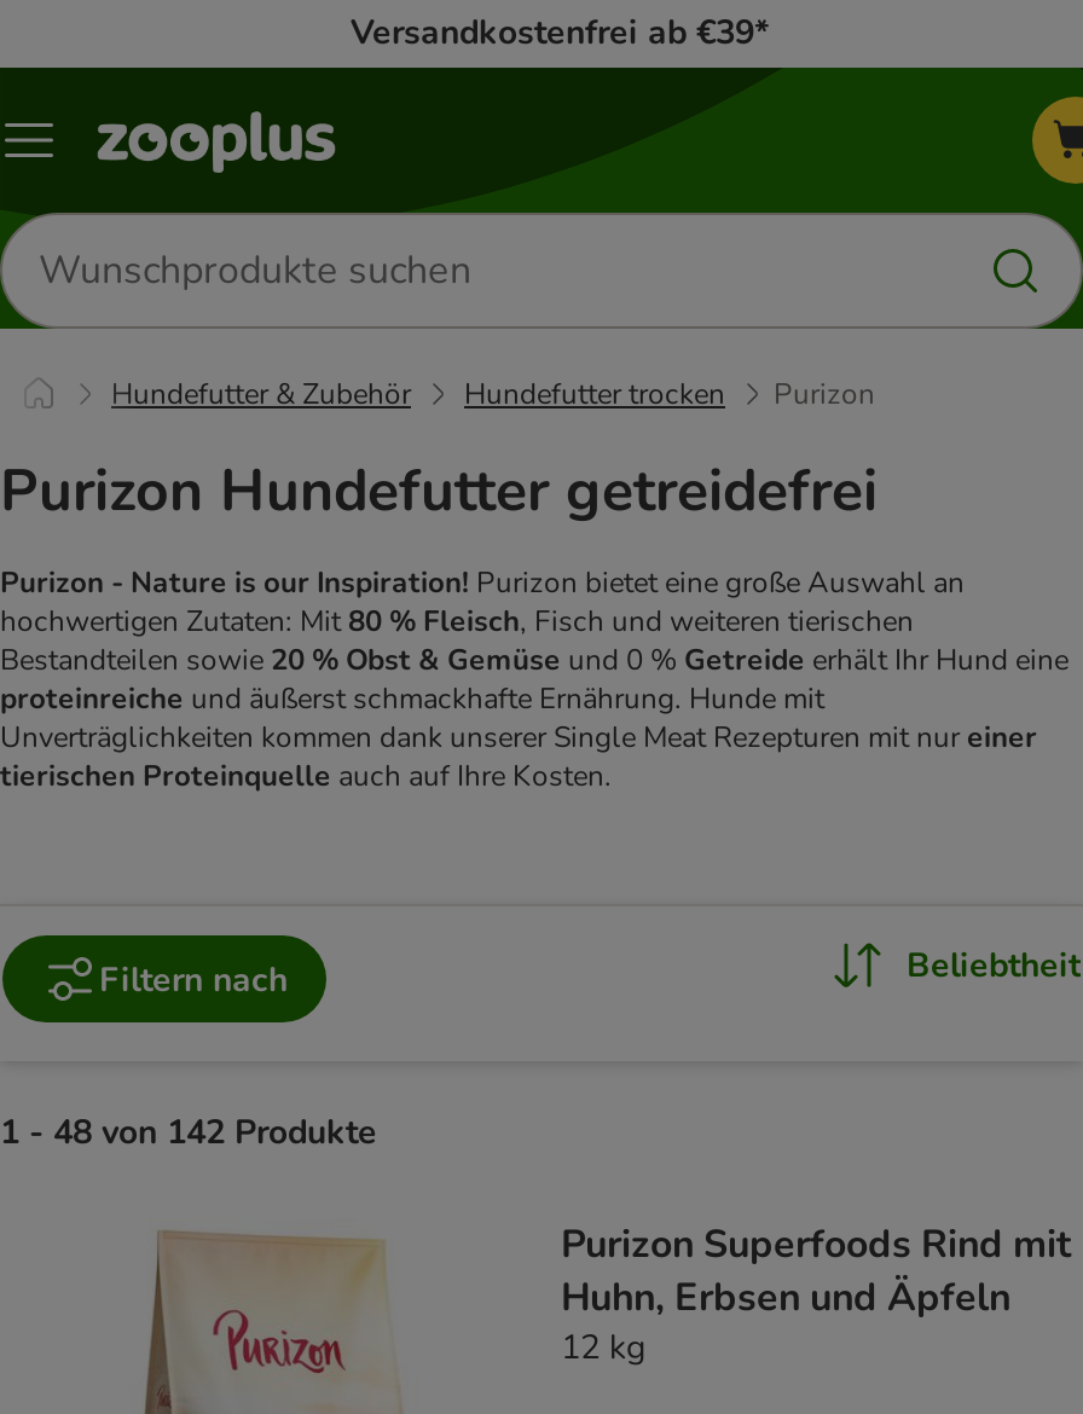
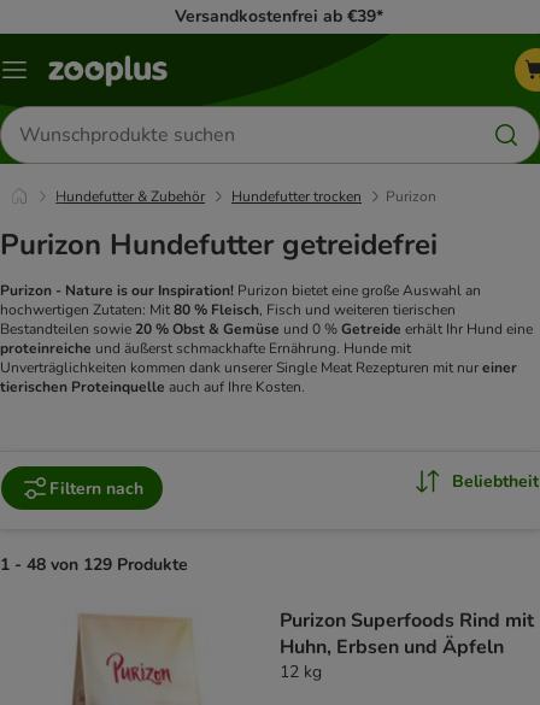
[0,1110,377,1156] 1 - 48 von 142 Produkte -> [0,553,188,576] 1 - 48 von 129 Produkte

